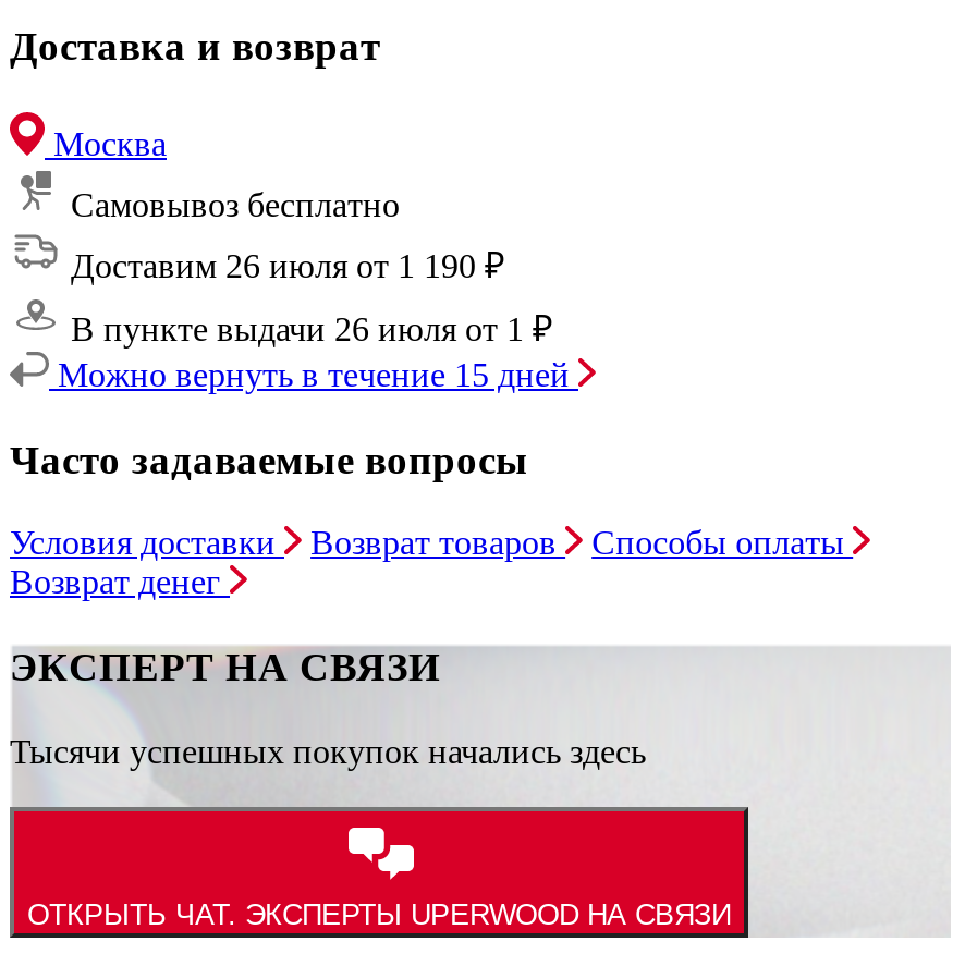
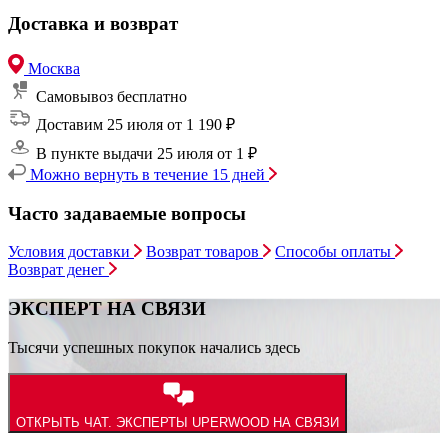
[62,247,504,284] Доставим 26 июля от 1 190 ₽ -> [32,116,235,133] Доставим 25 июля от 1 190 ₽
[62,310,552,347] В пункте выдачи 26 июля от 1 ₽ -> [32,145,257,162] В пункте выдачи 25 июля от 1 ₽

